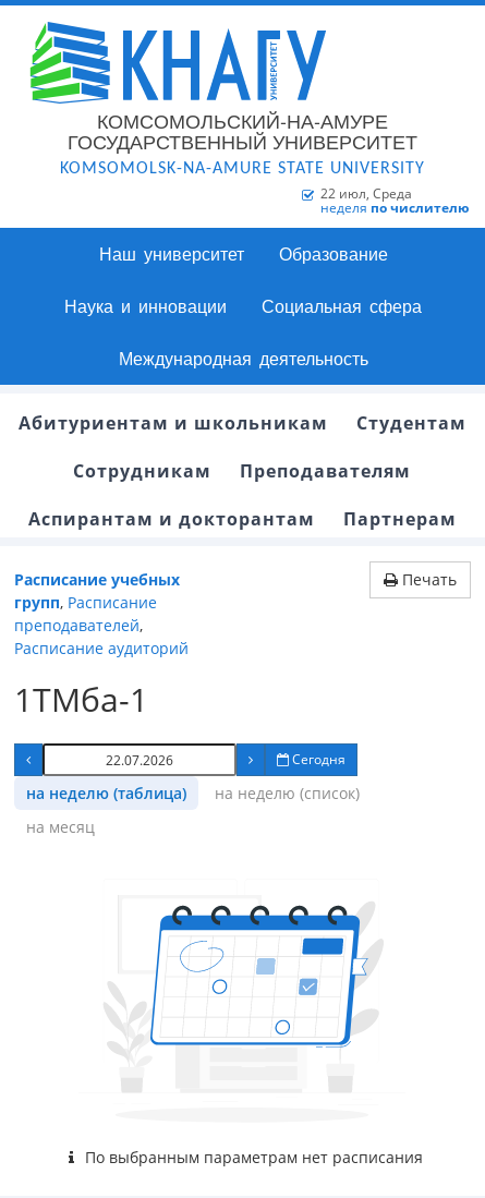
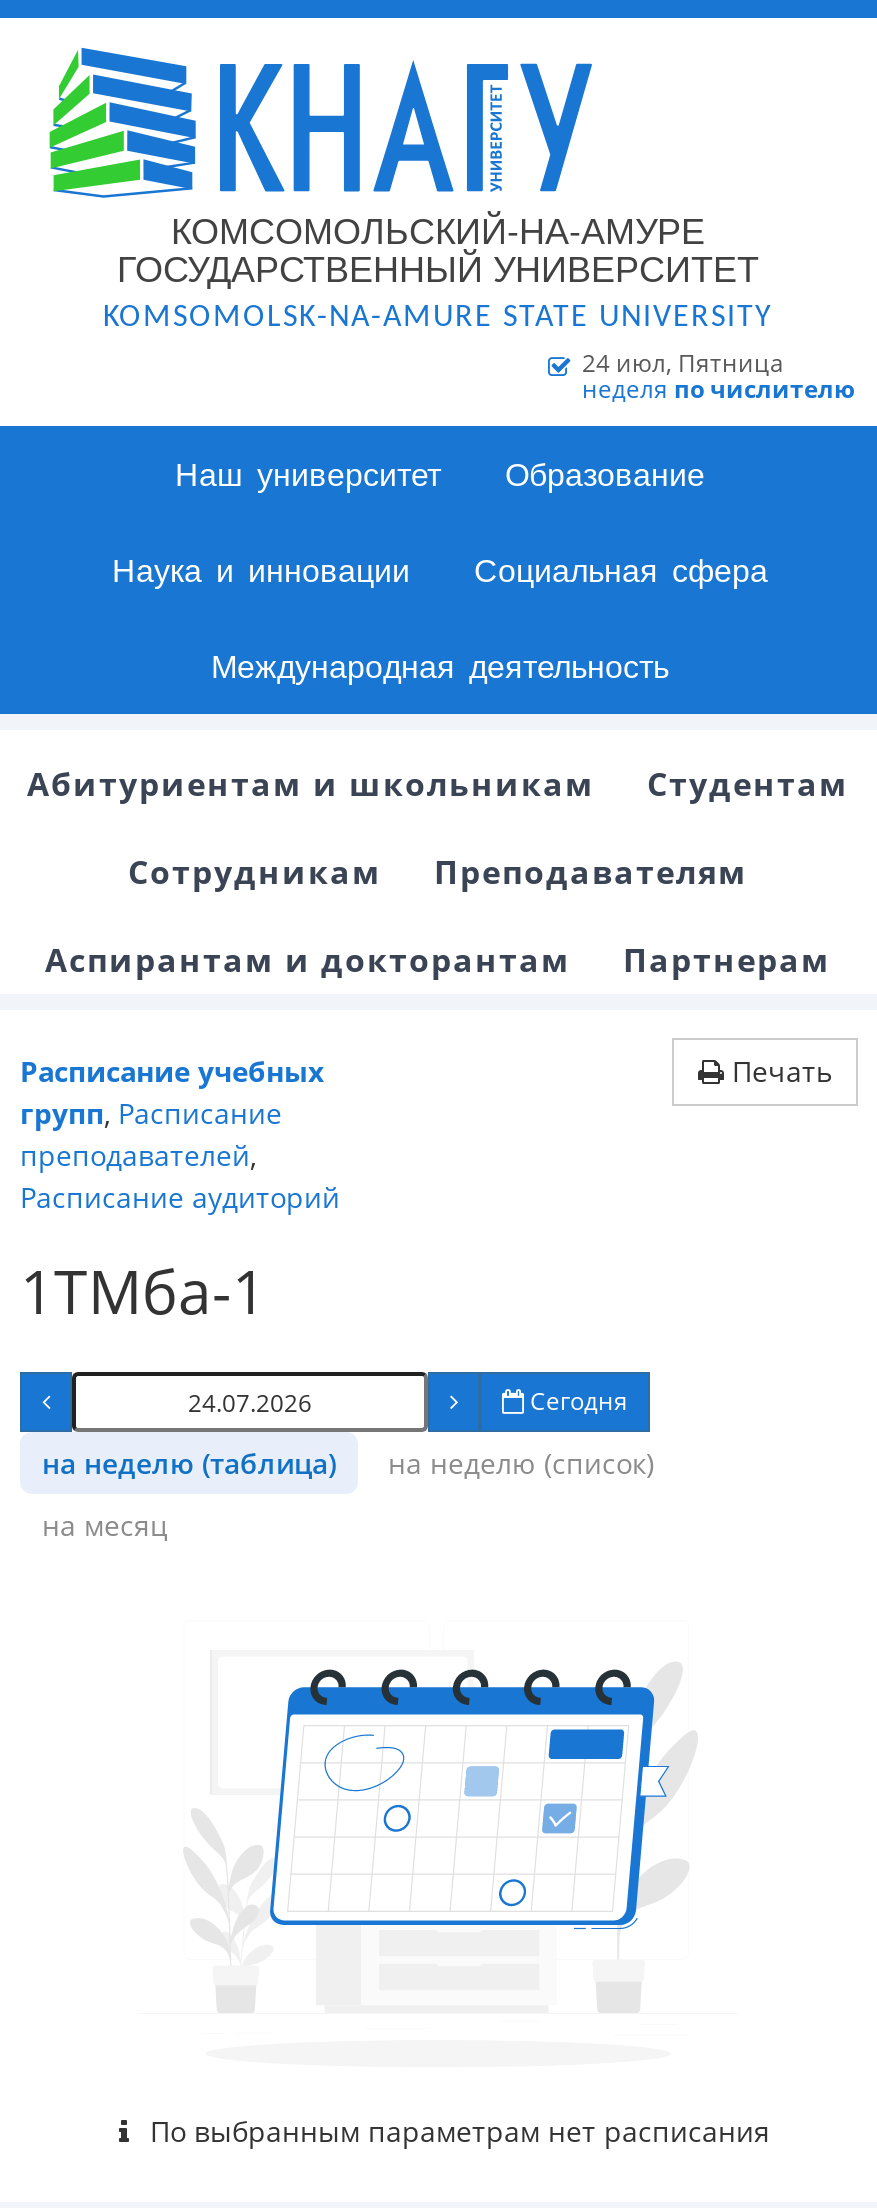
[320,184,412,203] 22 июл, Среда -> [582,346,784,380] 24 июл, Пятница

